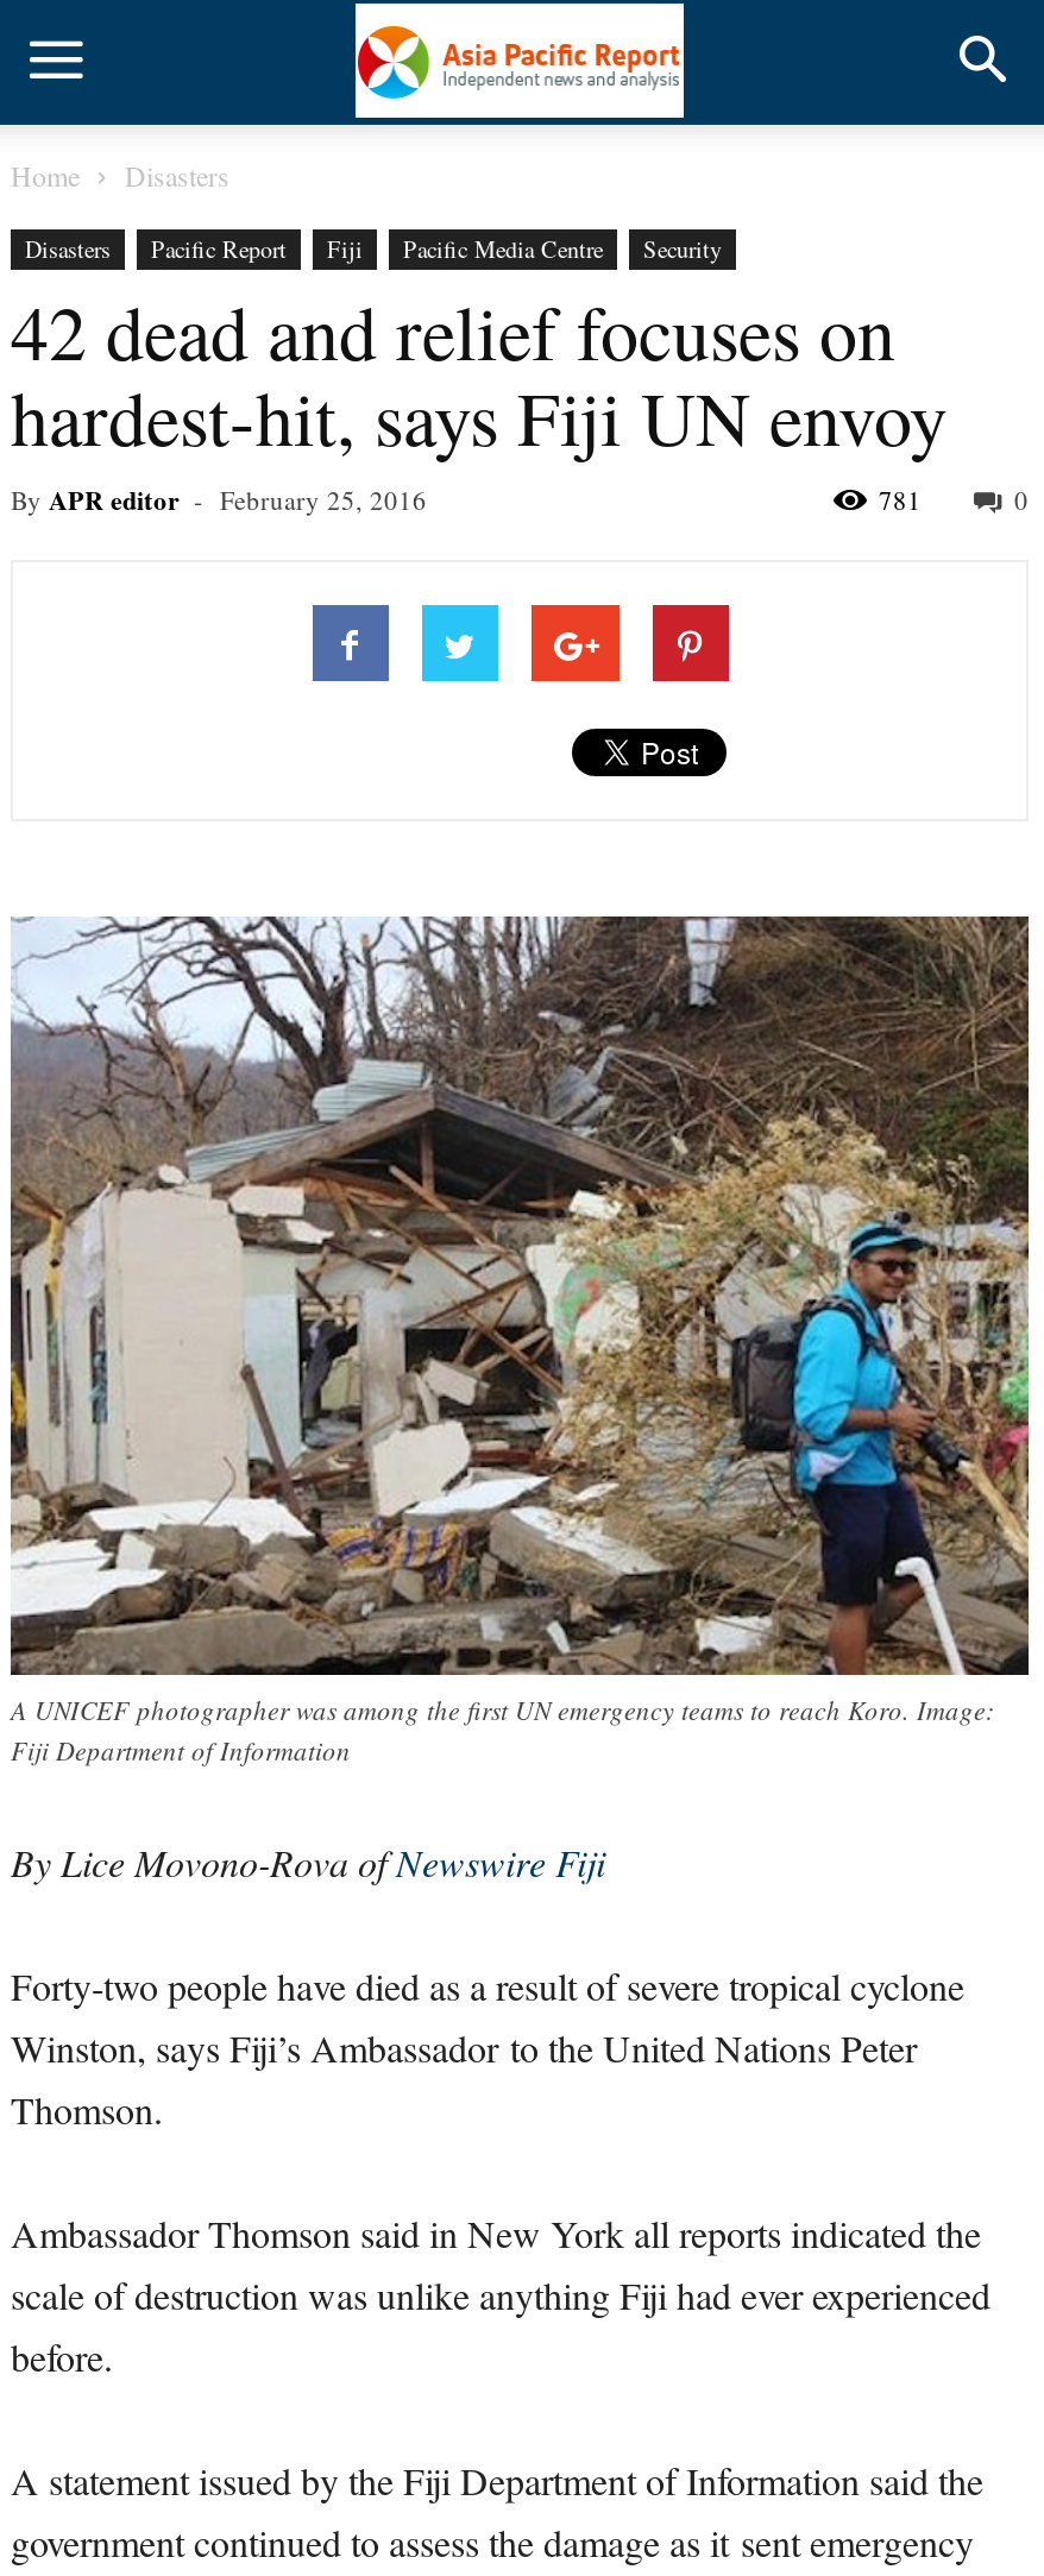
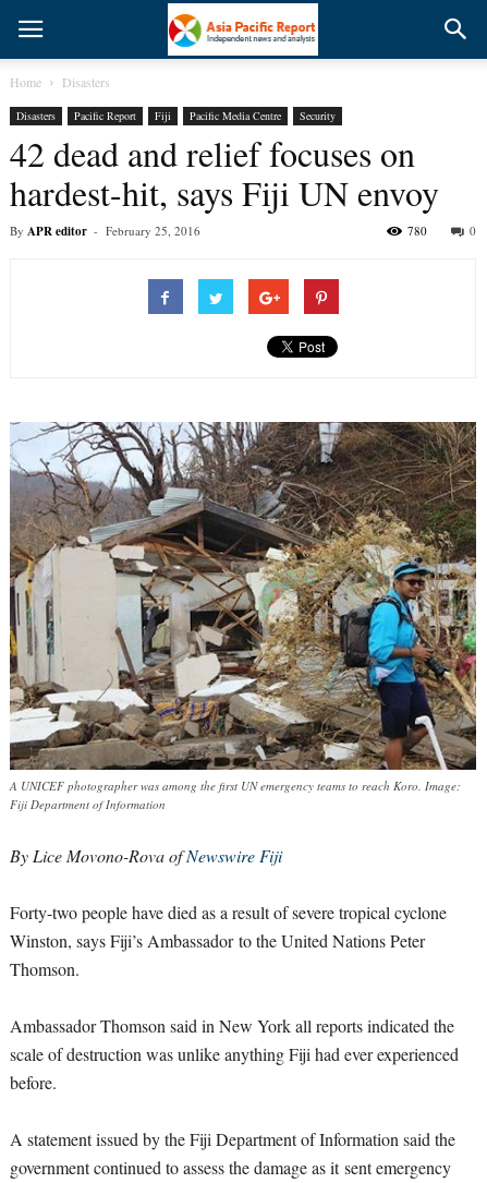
[879,481,922,517] 781 -> [407,222,427,239] 780

